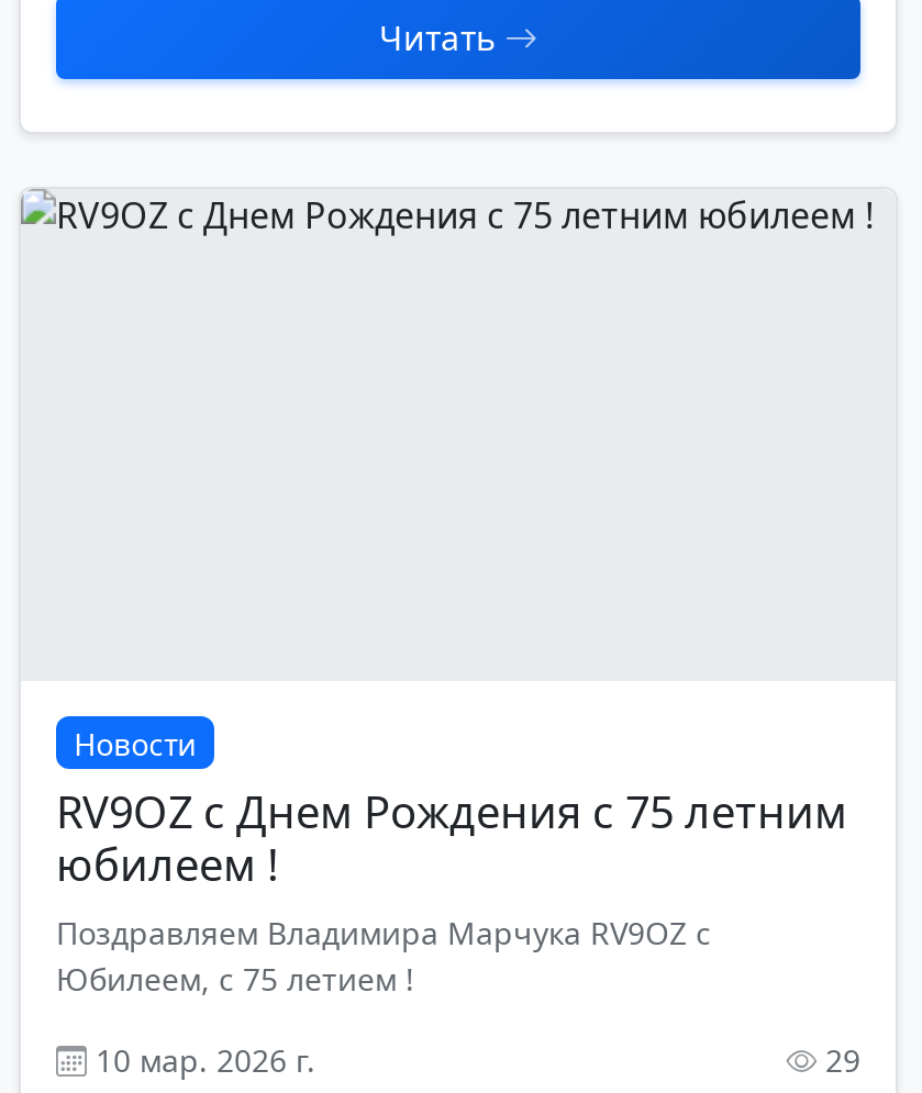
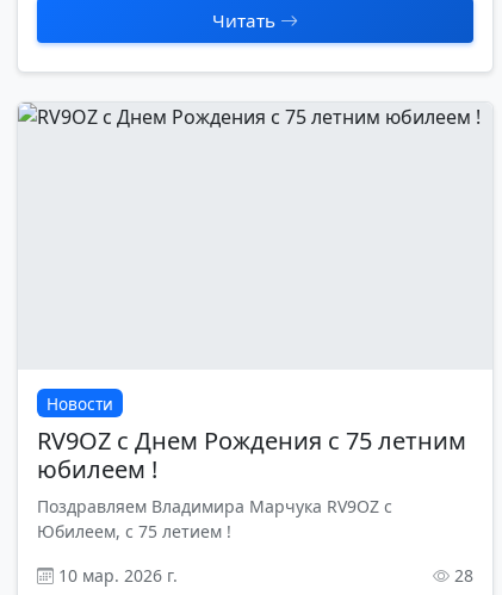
[825,1039,860,1081] 29 -> [454,564,473,587] 28

